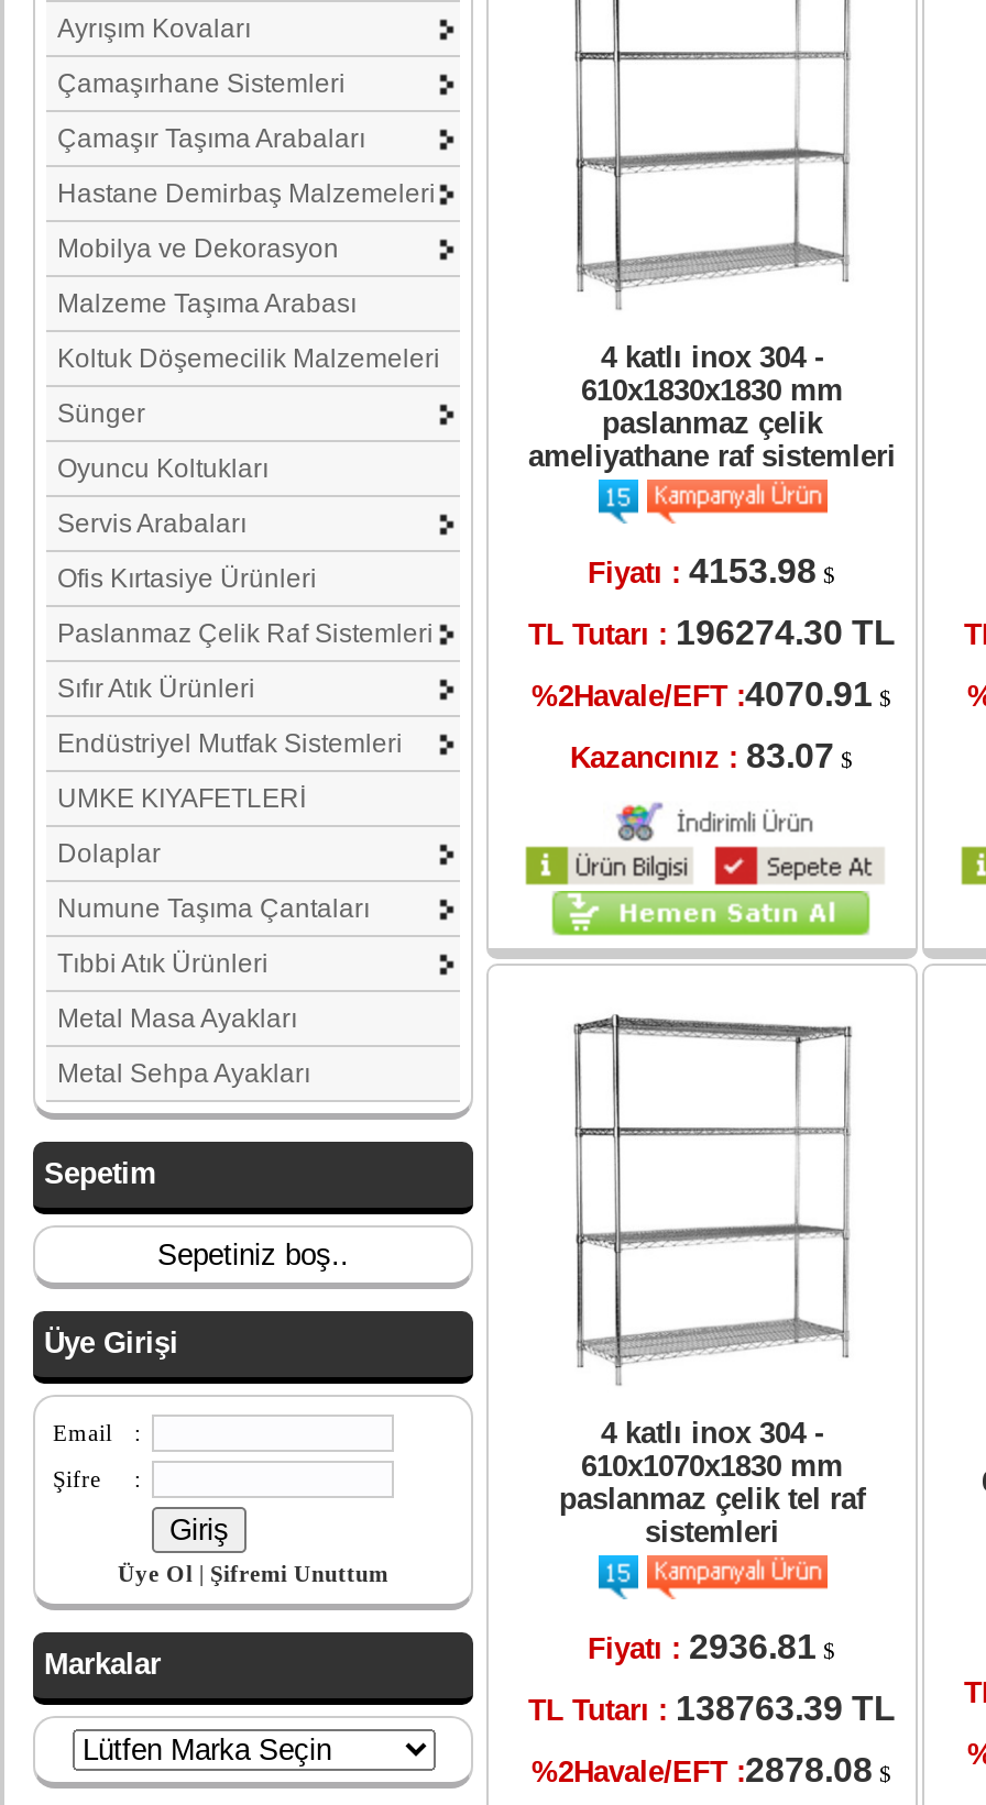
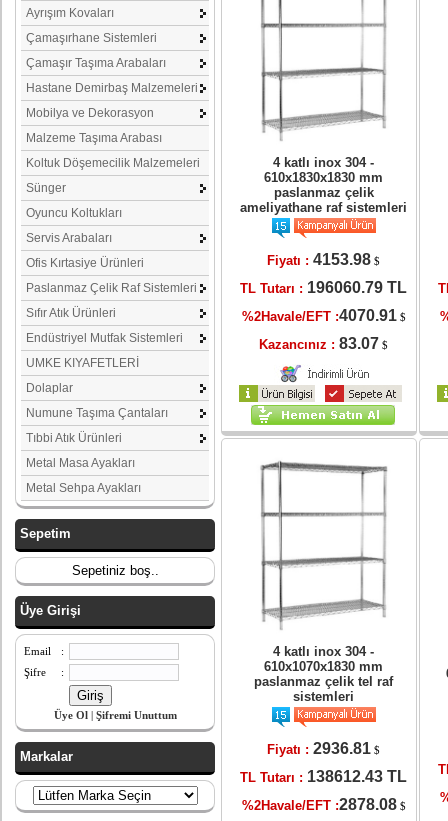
[528,614,896,651] TL Tutarı : 196274.30 TL -> [240,279,407,296] TL Tutarı : 196060.79 TL
[528,1690,896,1727] TL Tutarı : 138763.39 TL -> [240,768,407,785] TL Tutarı : 138612.43 TL

